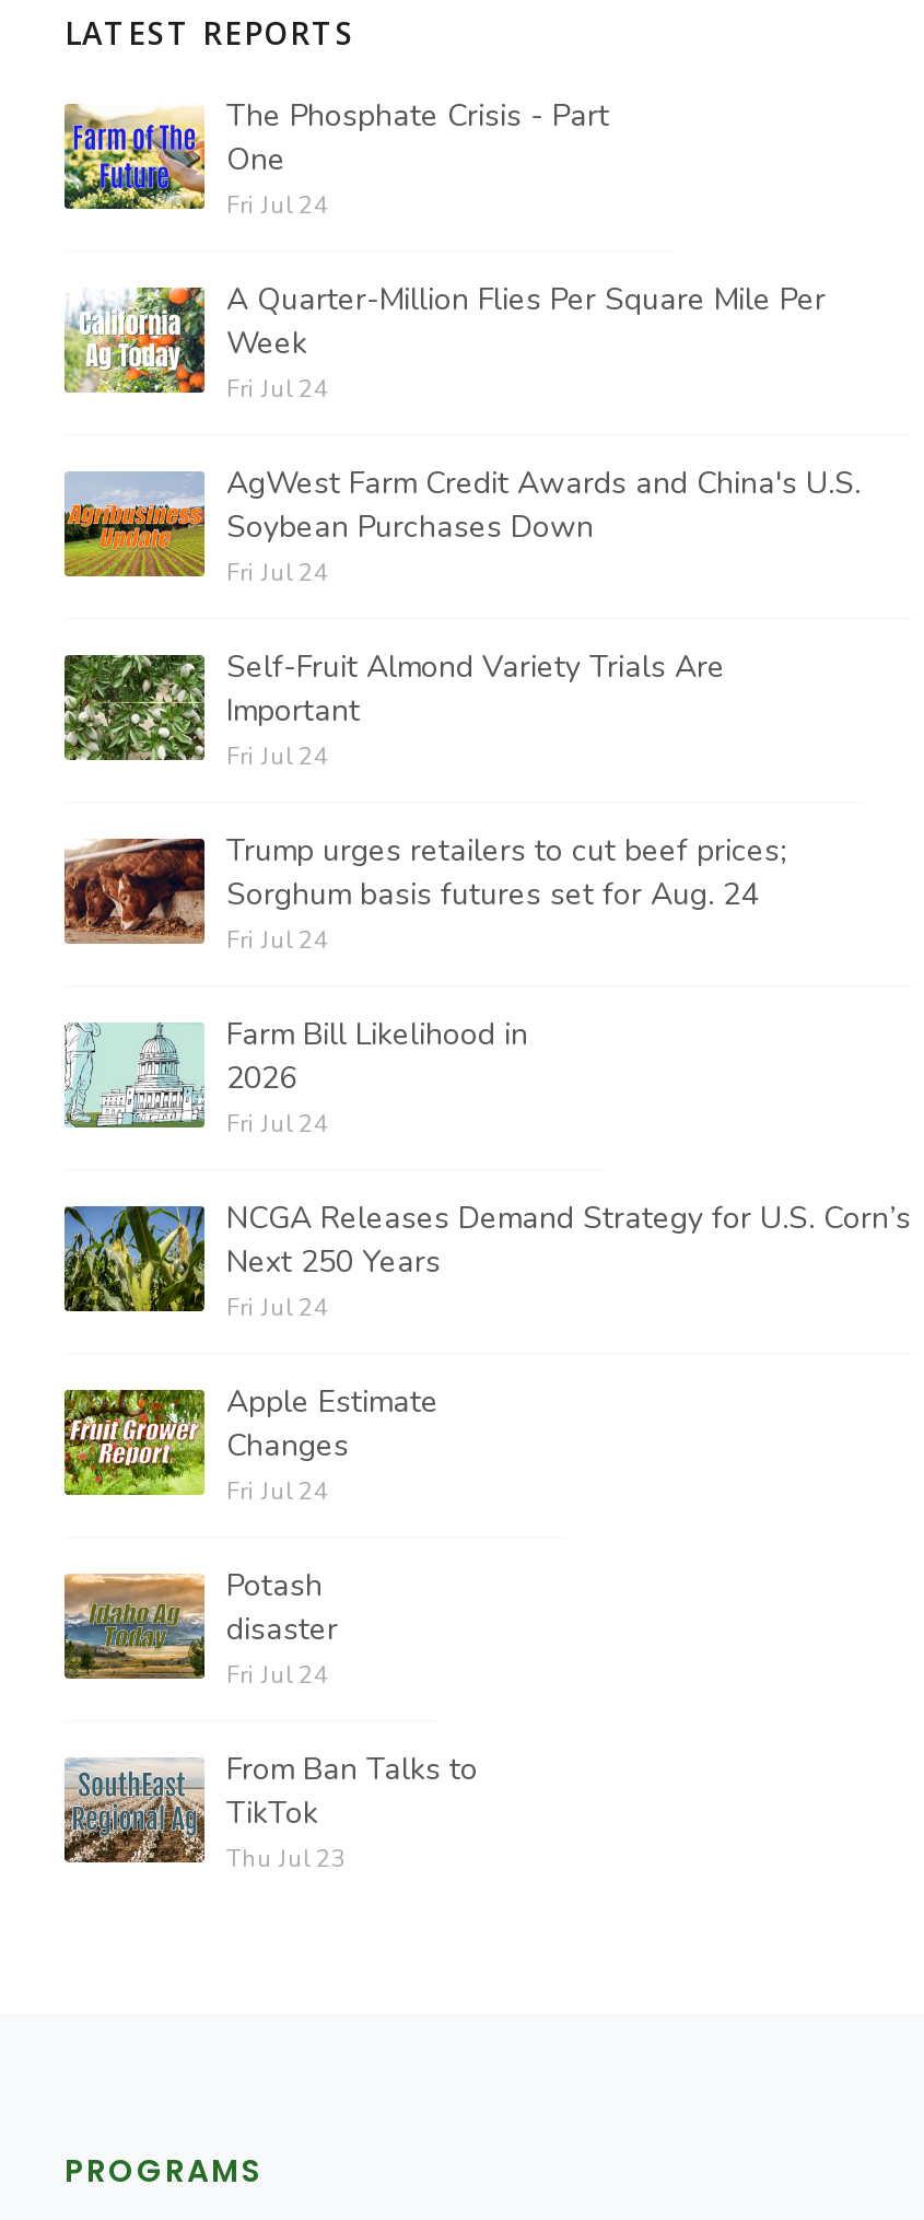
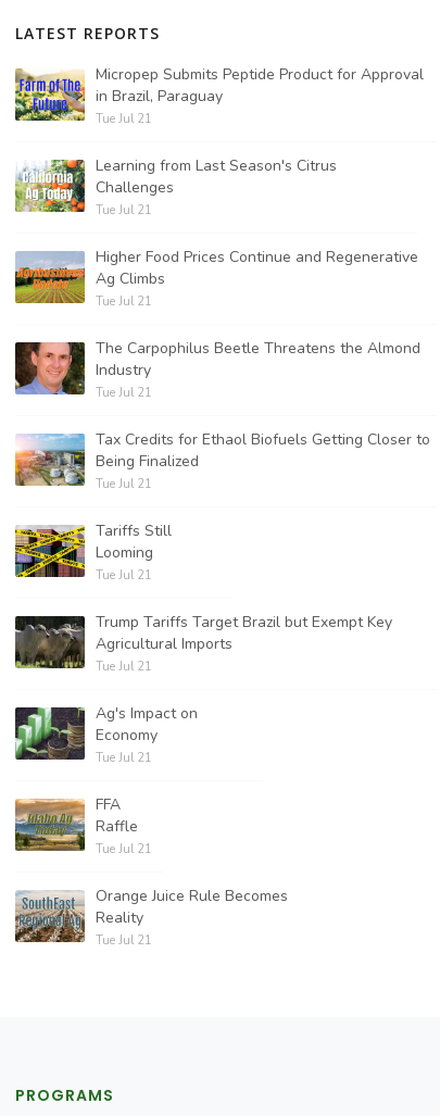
[226,95,609,222] The Phosphate Crisis - Part | One | Fri Jul 24 -> [96,64,424,127] Micropep Submits Peptide Product for Approval | in Brazil, Paraguay | Tue Jul 21
[226,279,826,406] A Quarter-Million Flies Per Square Mile Per | Week | Fri Jul 24 -> [96,155,337,218] Learning from Last Season's Citrus | Challenges | Tue Jul 21
[226,463,861,589] AgWest Farm Credit Awards and China's U.S. | Soybean Purchases Down | Fri Jul 24 -> [96,247,418,310] Higher Food Prices Continue and Regenerative | Ag Climbs | Tue Jul 21
[62,646,725,773] [image] | Self-Fruit Almond Variety Trials Are | Important | Fri Jul 24 -> [14,338,420,401] [image] | The Carpophilus Beetle Threatens the Almond | Industry | Tue Jul 21
[62,830,786,957] [image] | Trump urges retailers to cut beef prices; | Sorghum basis futures set for Aug. 24 | Fri Jul 24 -> [14,429,430,492] [image] | Tax Credits for Ethaol Biofuels Getting Closer to | Being Finalized | Tue Jul 21
[65,1014,528,1141] [image] | Farm Bill Likelihood in | 2026 | Fri Jul 24 -> [14,521,172,584] [image] | Tariffs Still | Looming | Tue Jul 21
[62,1197,911,1324] [image] | NCGA Releases Demand Strategy for U.S. Corn’s | Next 250 Years | Fri Jul 24 -> [14,612,392,675] [image] | Trump Tariffs Target Brazil but Exempt Key | Agricultural Imports | Tue Jul 21
[62,1381,438,1508] [image] | Apple Estimate | Changes | Fri Jul 24 -> [15,703,198,766] [image] | Ag's Impact on | Economy | Tue Jul 21
[226,1565,338,1692] Potash | disaster | Fri Jul 24 -> [96,794,152,857] FFA | Raffle | Tue Jul 21
[226,1749,478,1876] From Ban Talks to | TikTok | Thu Jul 23 -> [96,886,288,949] Orange Juice Rule Becomes | Reality | Tue Jul 21

